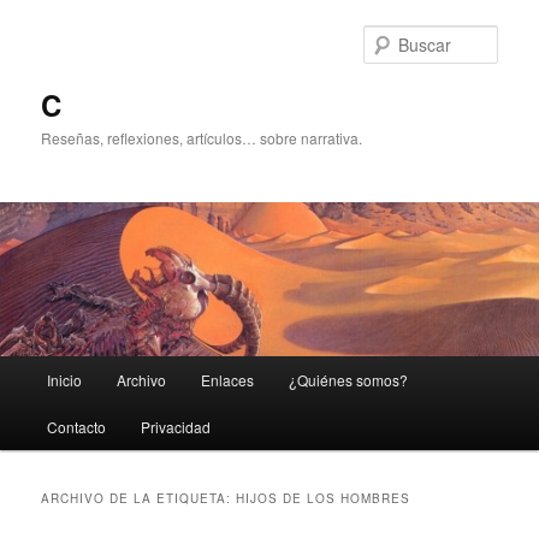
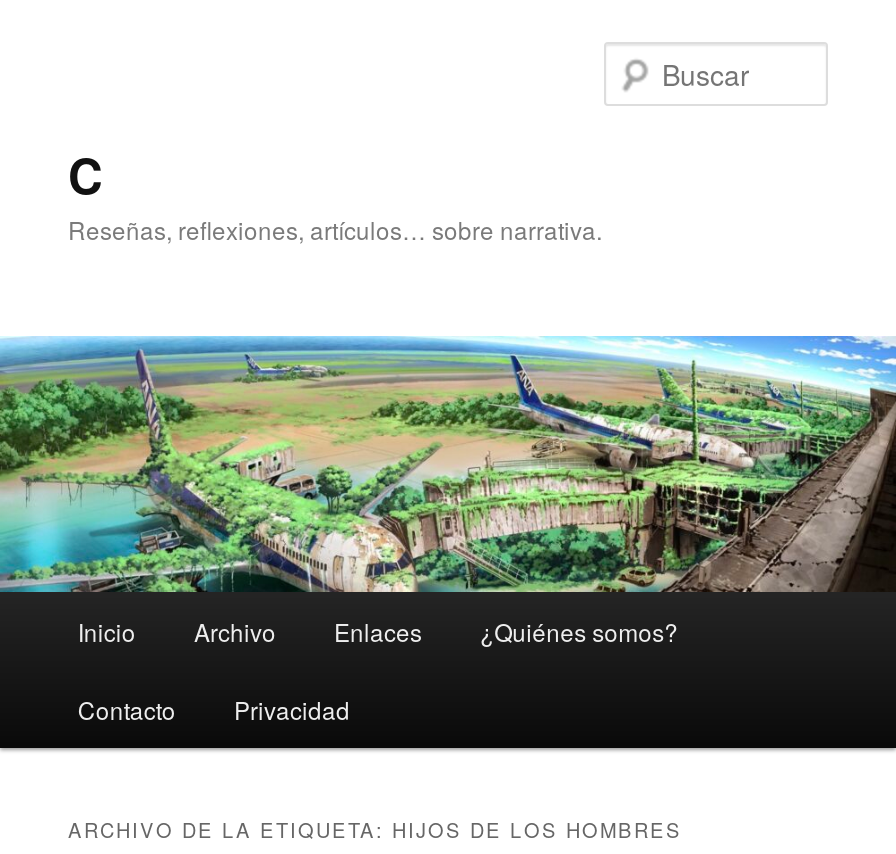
[4,201,535,357] [image] -> [6,334,890,594] [image]

